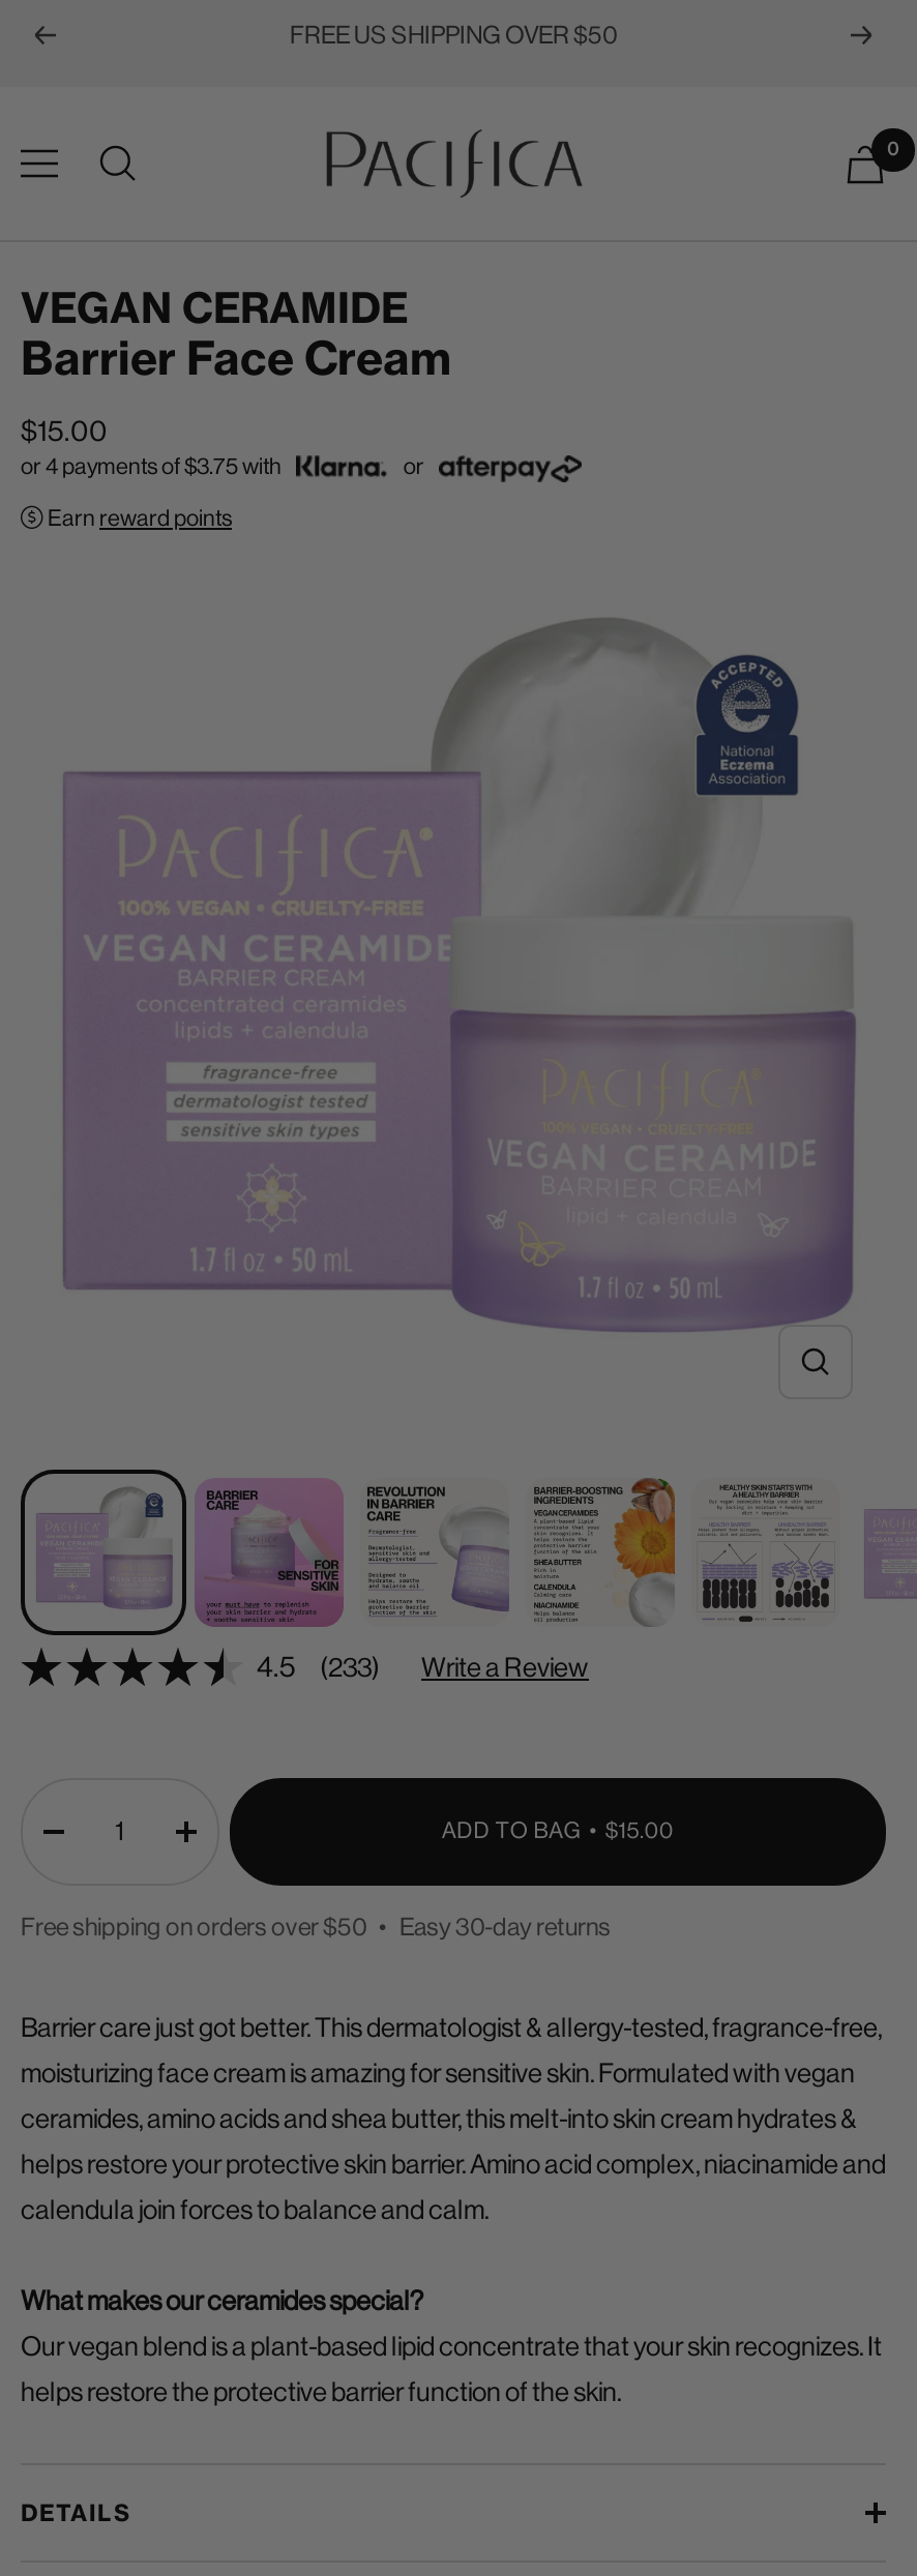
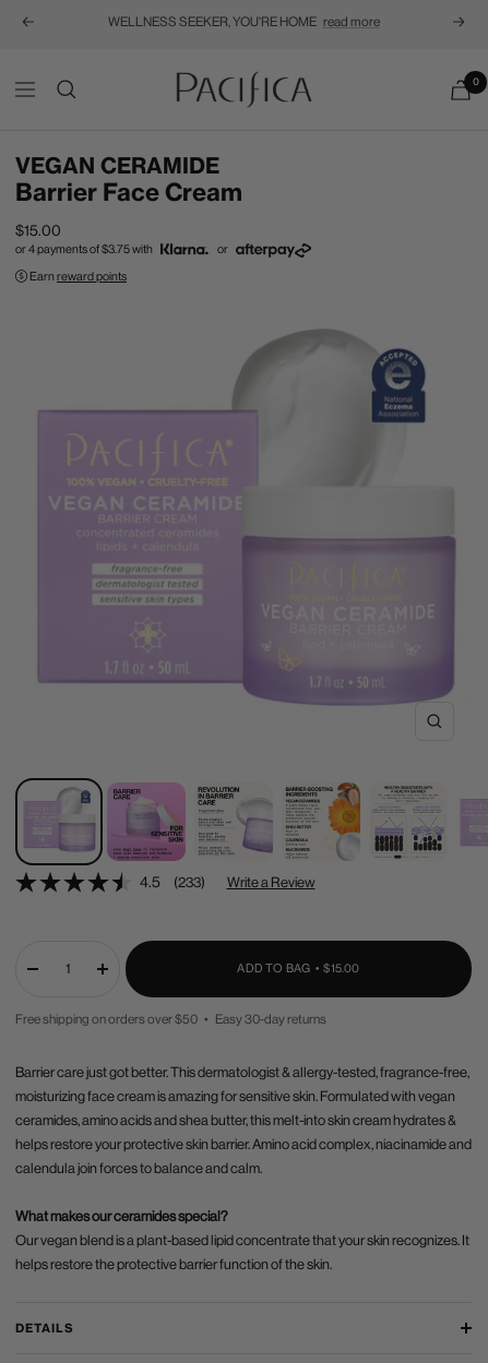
[290,21,617,50] FREE US SHIPPING OVER $50 -> [108,14,379,29] WELLNESS SEEKER, YOU'RE HOME read more

